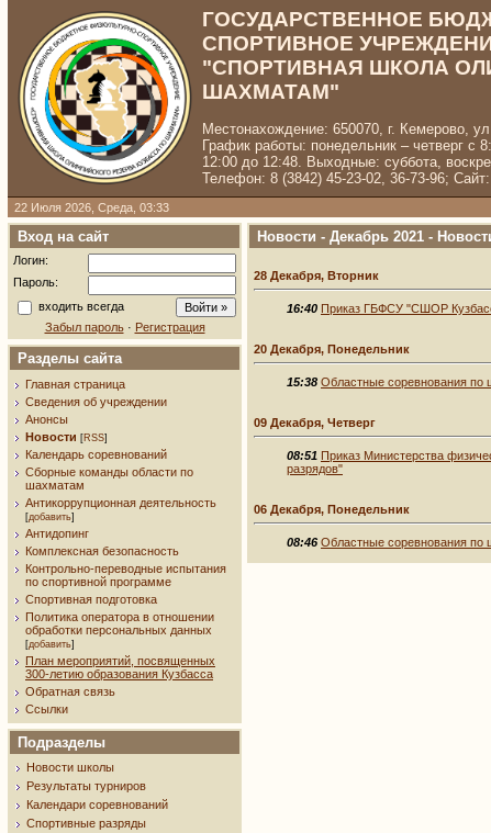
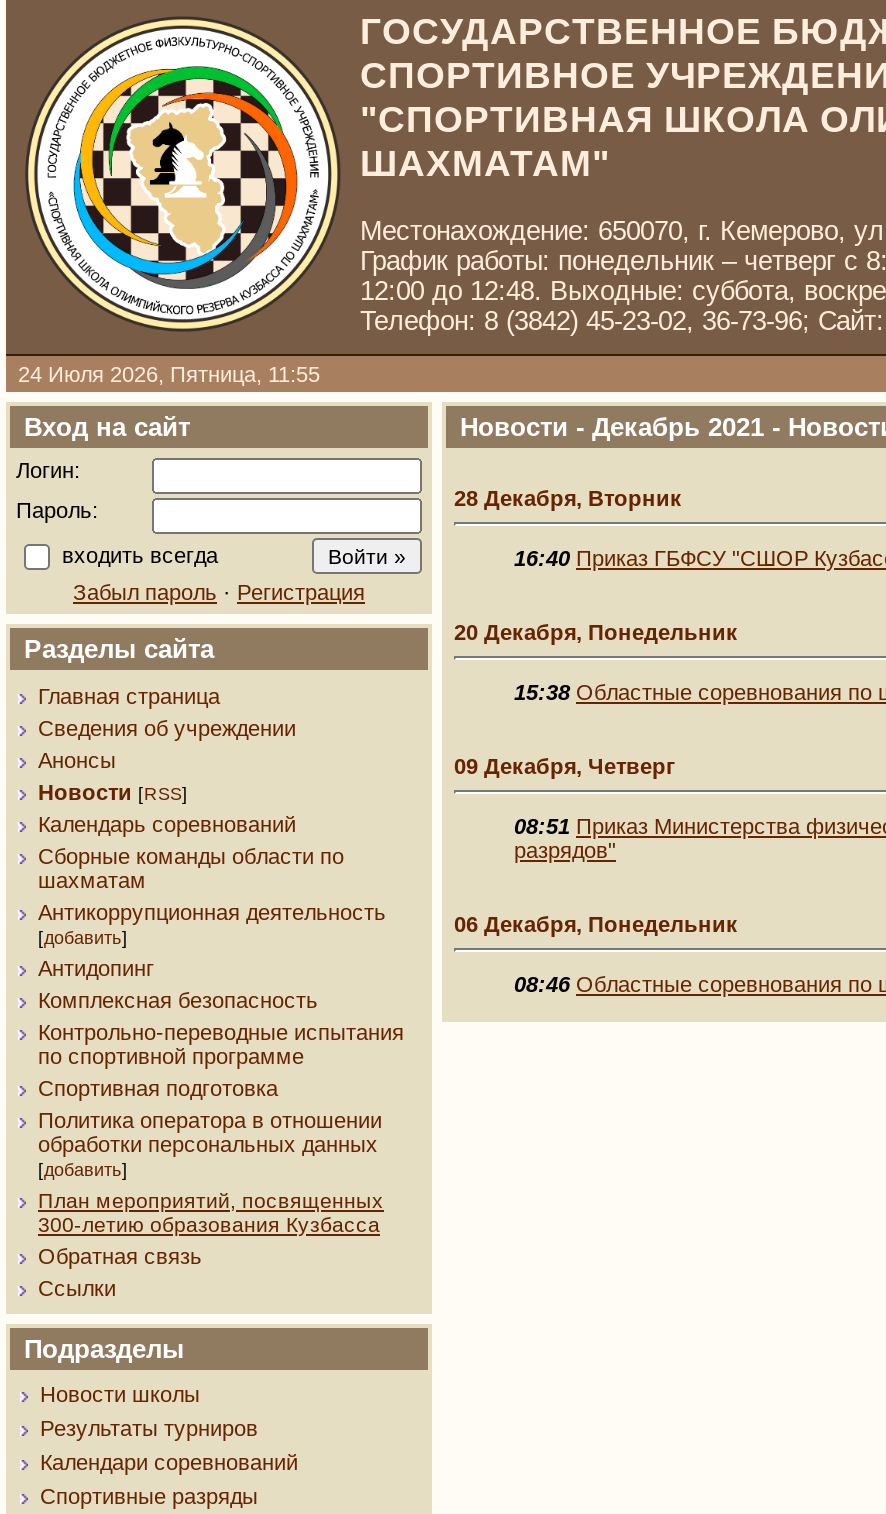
[14,201,169,214] 22 Июля 2026, Среда, 03:33 -> [18,362,320,386] 24 Июля 2026, Пятница, 11:55

